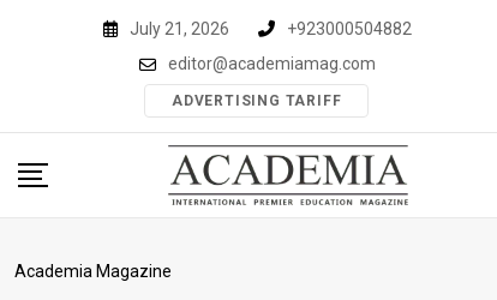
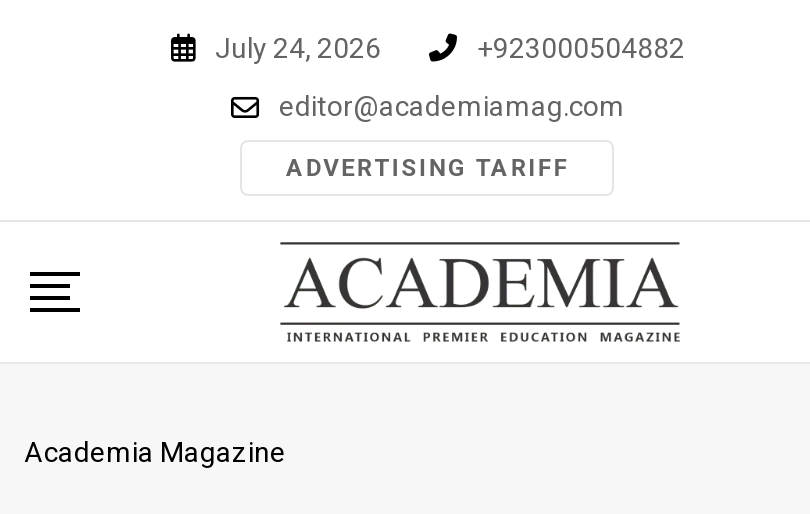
[129,19,229,38] July 21, 2026 -> [215,31,381,63] July 24, 2026

